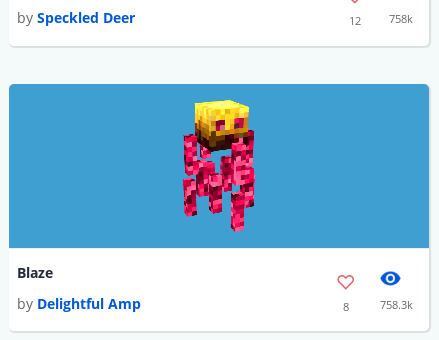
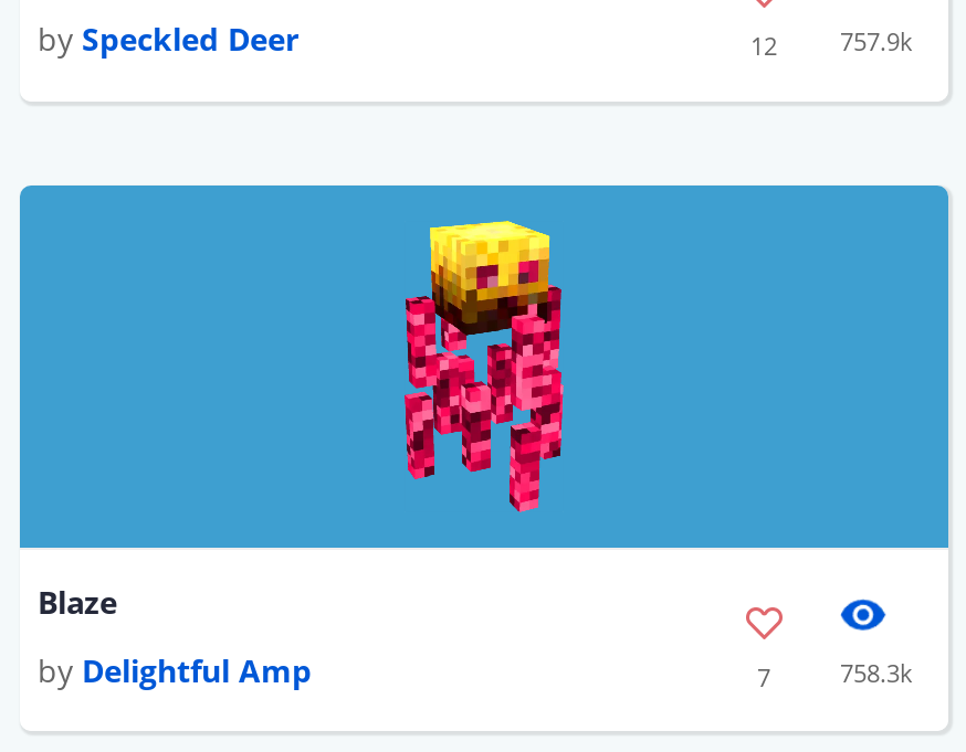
[348,11,413,28] 12 758k -> [750,25,913,63] 12 757.9k
[342,299,348,314] 8 -> [757,660,770,693] 7

